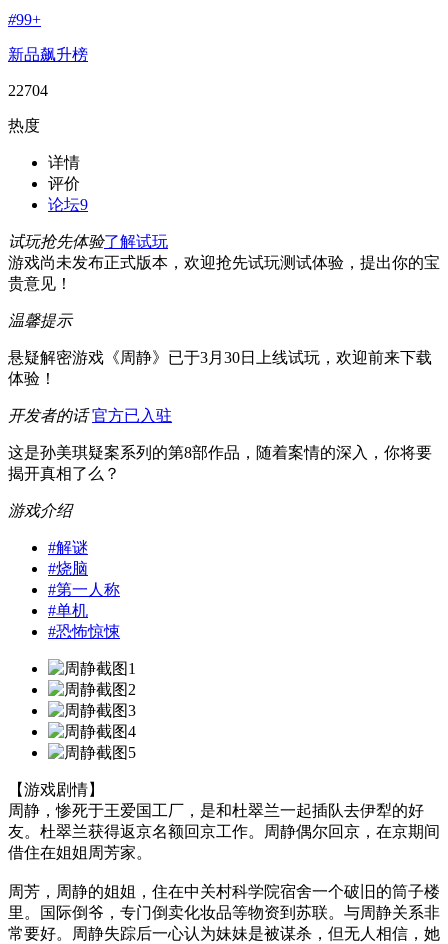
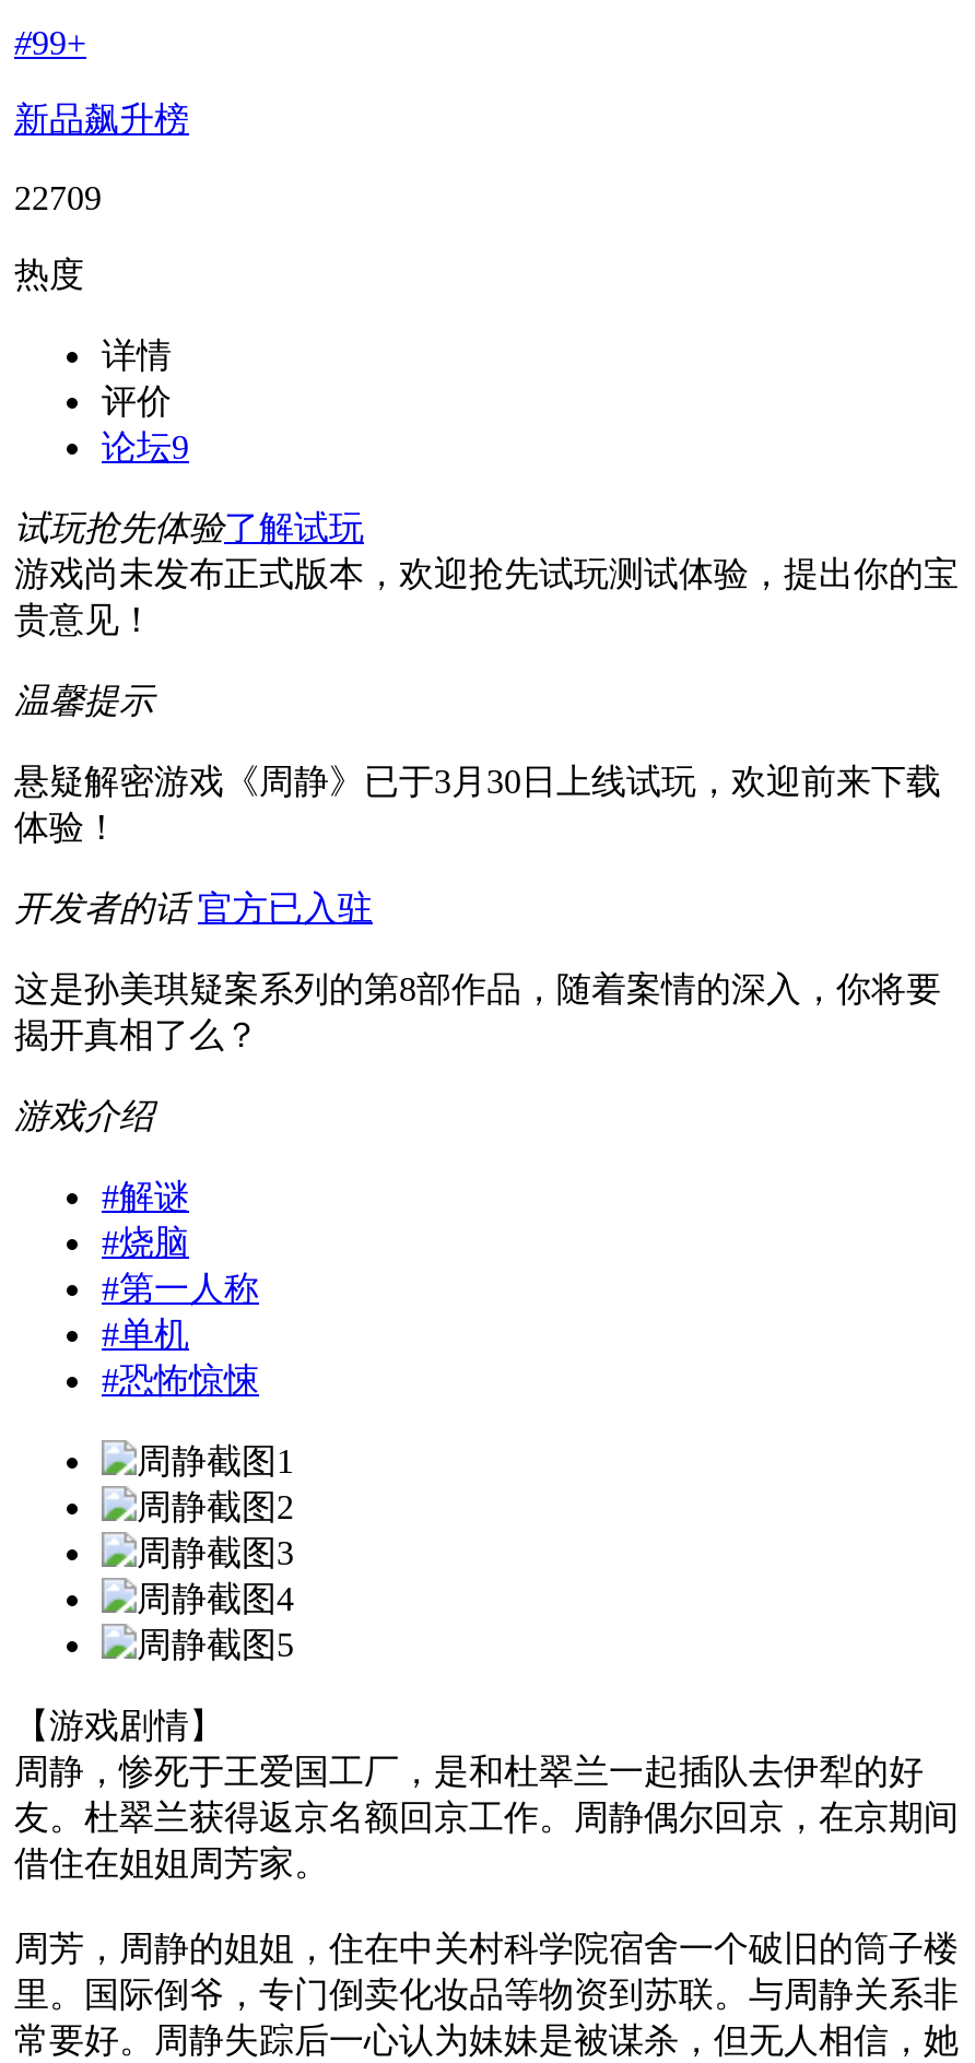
[8,82,48,99] 22704 -> [14,179,102,216] 22709

